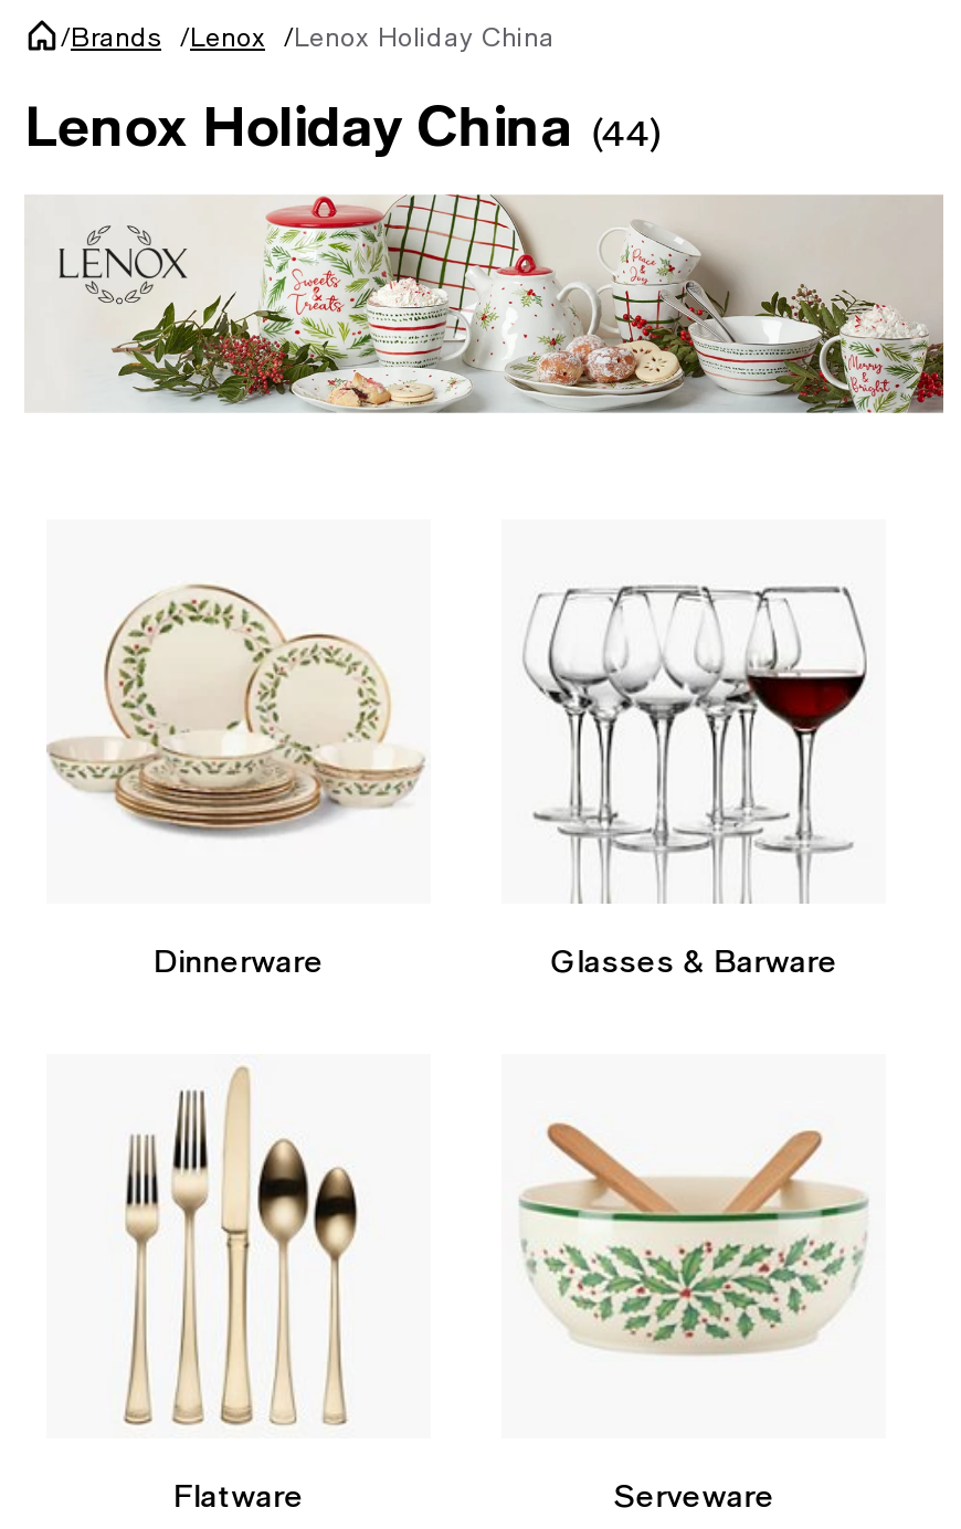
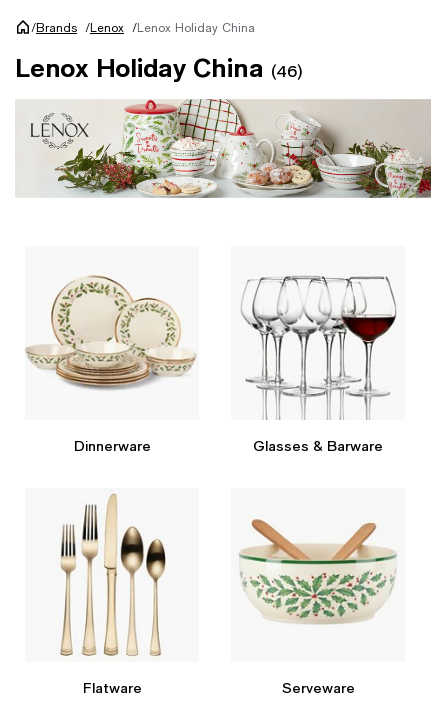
[24,93,663,157] Lenox Holiday China (44) -> [15,53,303,82] Lenox Holiday China (46)

